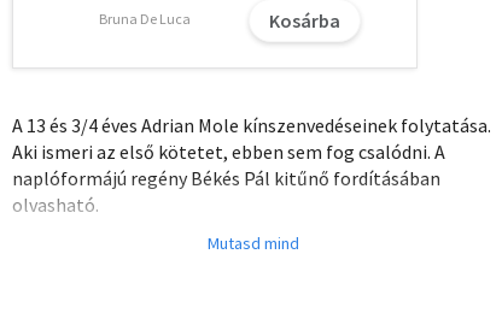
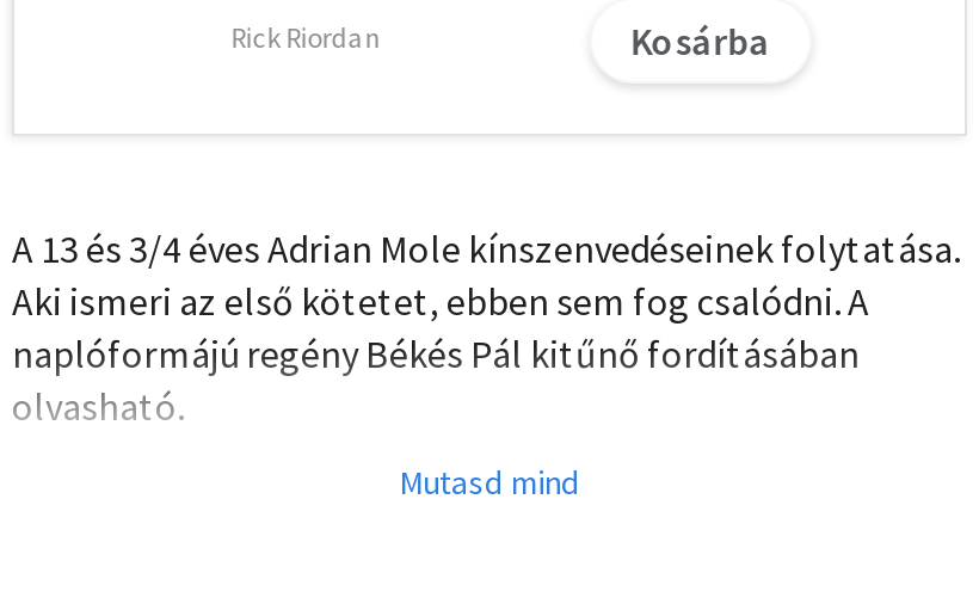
[99,10,191,28] Bruna De Luca -> [231,19,382,55] Rick Riordan

